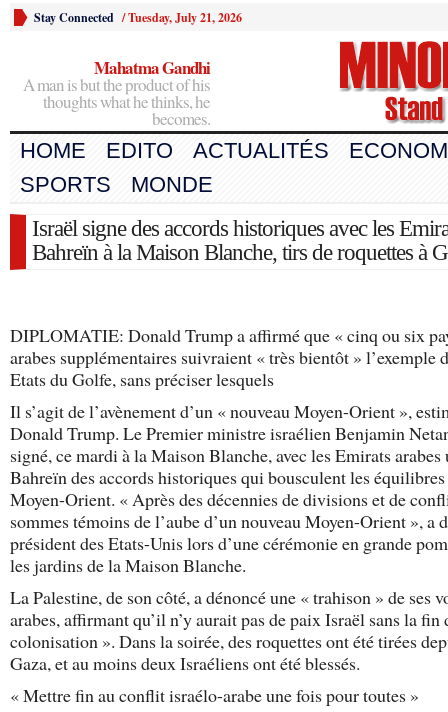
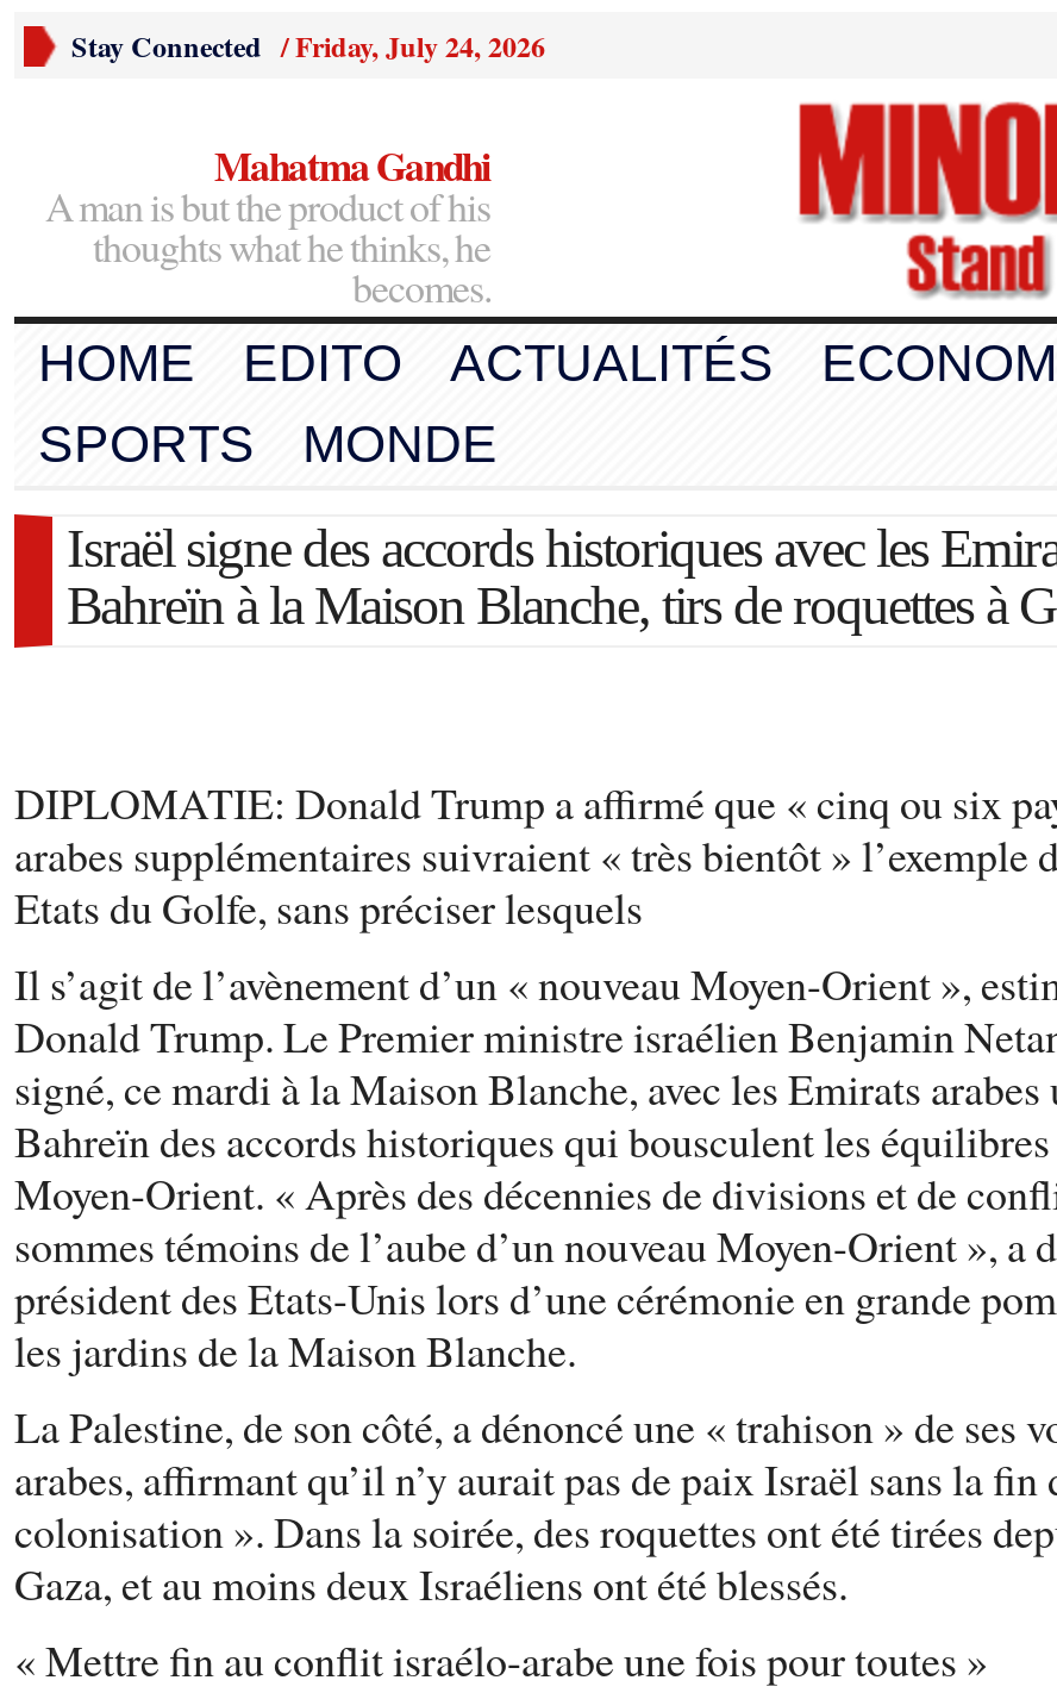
[34,9,242,26] Stay Connected / Tuesday, July 21, 2026 -> [71,26,545,67] Stay Connected / Friday, July 24, 2026

